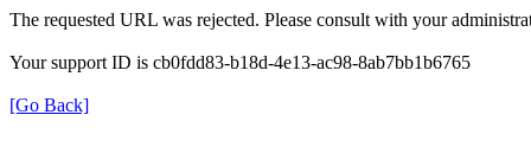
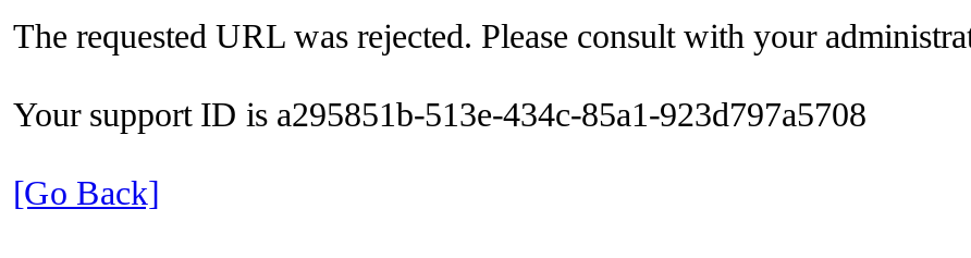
[9,52,471,72] Your support ID is cb0fdd83-b18d-4e13-ac98-8ab7bb1b6765 -> [13,96,866,133] Your support ID is a295851b-513e-434c-85a1-923d797a5708

